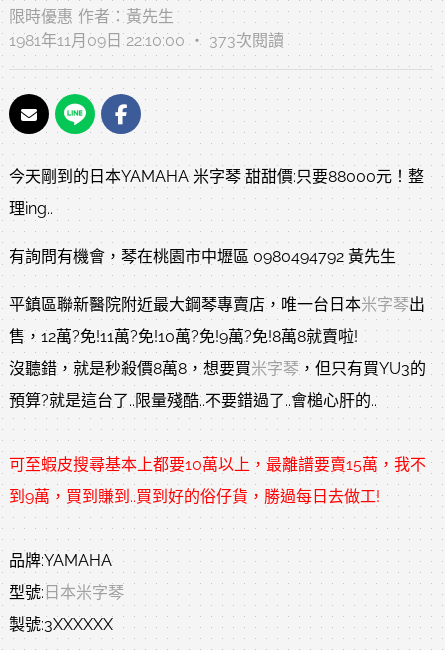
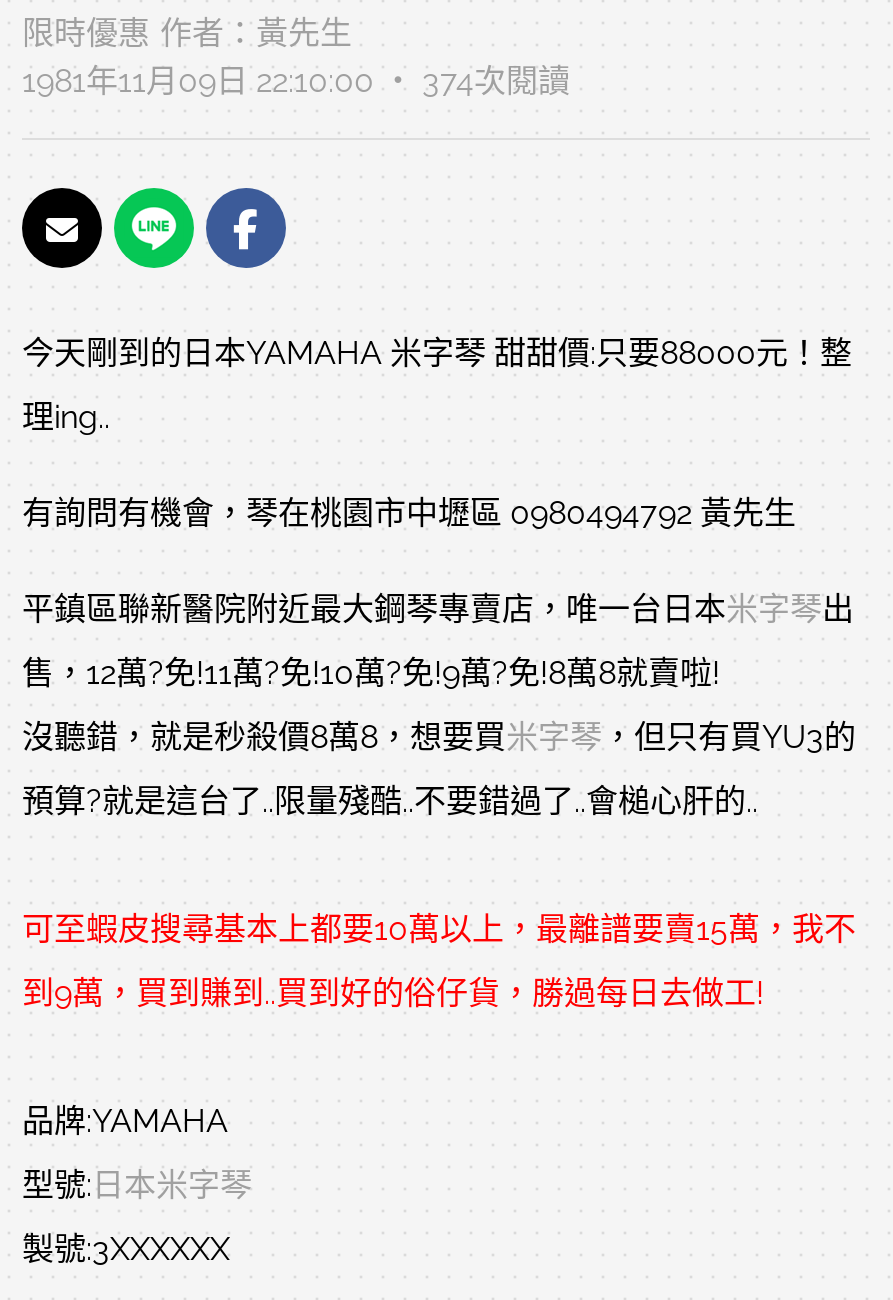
[9,31,284,50] 1981年11月09日 22:10:00 ‧ 373次閱讀 -> [22,62,570,100] 1981年11月09日 22:10:00 ‧ 374次閱讀

